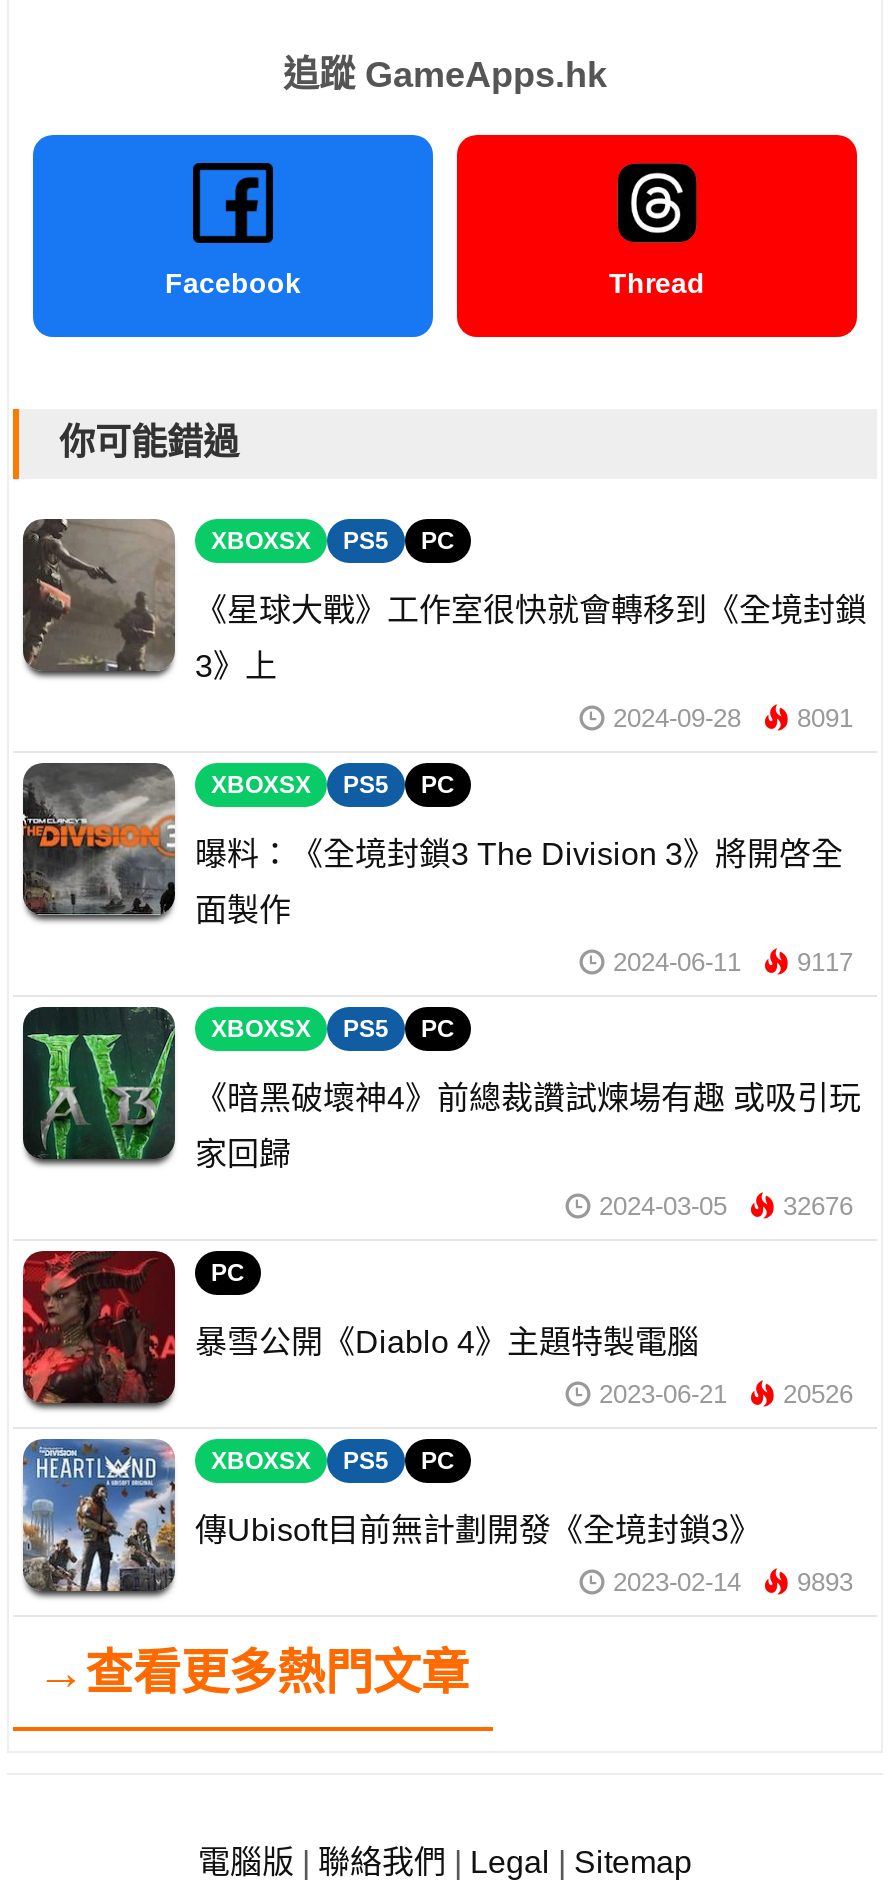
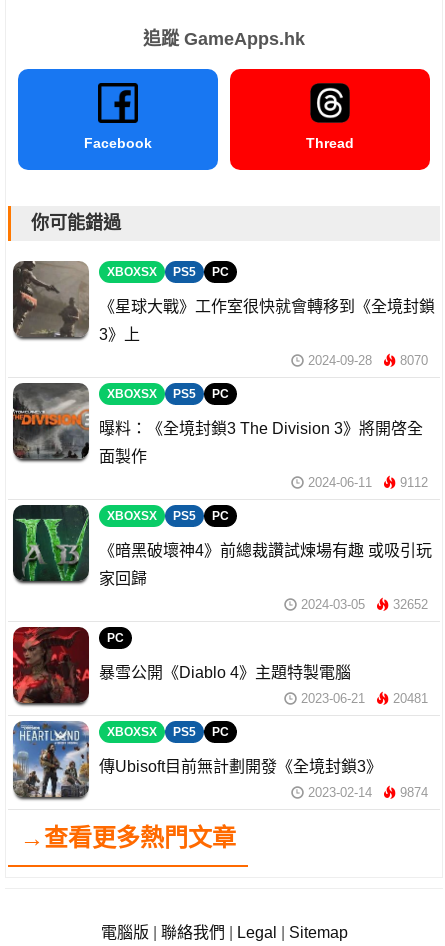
[613,702,853,732] 2024-09-28 8091 -> [308,353,428,368] 2024-09-28 8070
[613,946,853,976] 2024-06-11 9117 -> [308,475,428,490] 2024-06-11 9112
[599,1190,853,1220] 2024-03-05 32676 -> [301,597,428,612] 2024-03-05 32652
[599,1378,853,1408] 2023-06-21 20526 -> [301,691,428,706] 2023-06-21 20481
[613,1566,853,1596] 2023-02-14 9893 -> [308,785,428,800] 2023-02-14 9874

